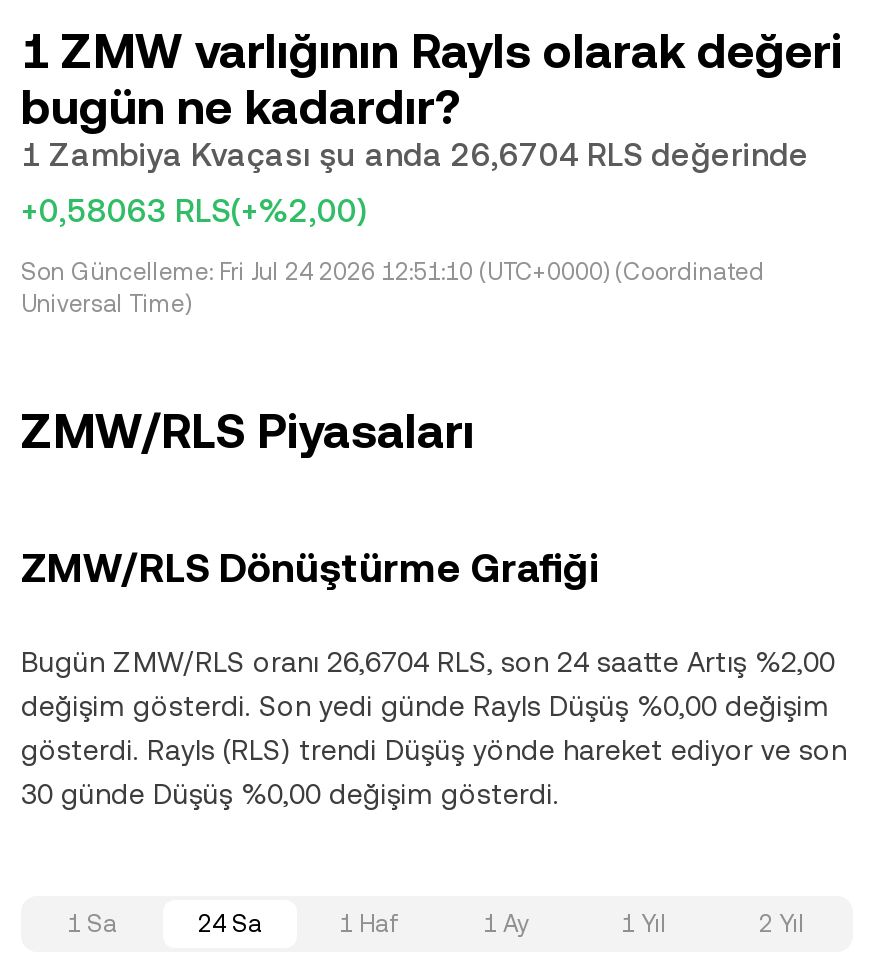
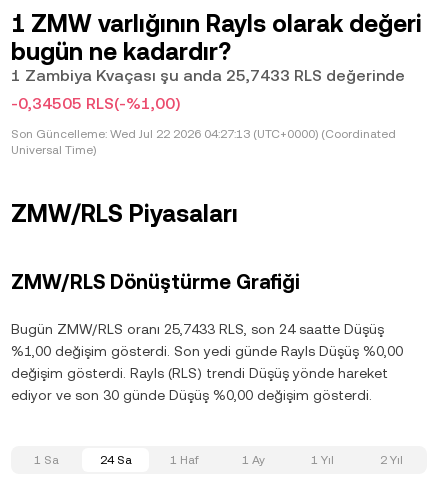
[21,136,809,174] 1 Zambiya Kvaçası şu anda 26,6704 RLS değerinde -> [11,66,405,85] 1 Zambiya Kvaçası şu anda 25,7433 RLS değerinde
[21,192,367,230] +0,58063 RLS(+%2,00) -> [11,94,180,113] -0,34505 RLS(-%1,00)
[21,258,765,286] Son Güncelleme: Fri Jul 24 2026 12:51:10 (UTC+0000) (Coordinated -> [11,127,396,141] Son Güncelleme: Wed Jul 22 2026 04:27:13 (UTC+0000) (Coordinated
[21,646,847,810] Bugün ZMW/RLS oranı 26,6704 RLS, son 24 saatte Artış %2,00 | değişim gösterdi. Son yedi günde Rayls Düşüş %0,00 değişim | gösterdi. Rayls (RLS) trendi Düşüş yönde hareket ediyor ve son | 30 günde Düşüş %0,00 değişim gösterdi. -> [11,321,403,403] Bugün ZMW/RLS oranı 25,7433 RLS, son 24 saatte Düşüş | %1,00 değişim gösterdi. Son yedi günde Rayls Düşüş %0,00 | değişim gösterdi. Rayls (RLS) trendi Düşüş yönde hareket | ediyor ve son 30 günde Düşüş %0,00 değişim gösterdi.

